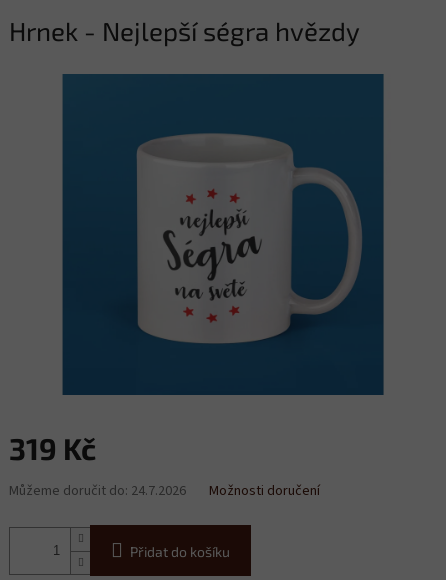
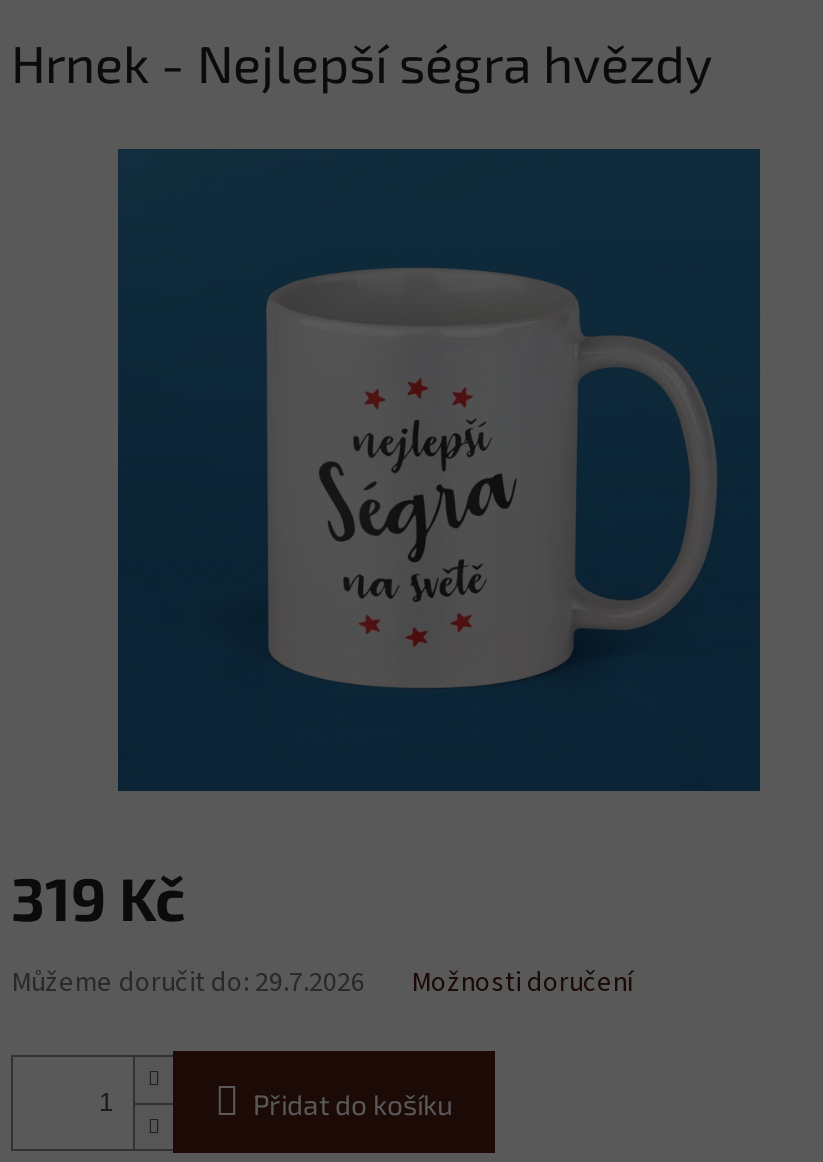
[9,481,186,501] Můžeme doručit do: 24.7.2026 -> [11,964,365,1004] Můžeme doručit do: 29.7.2026

